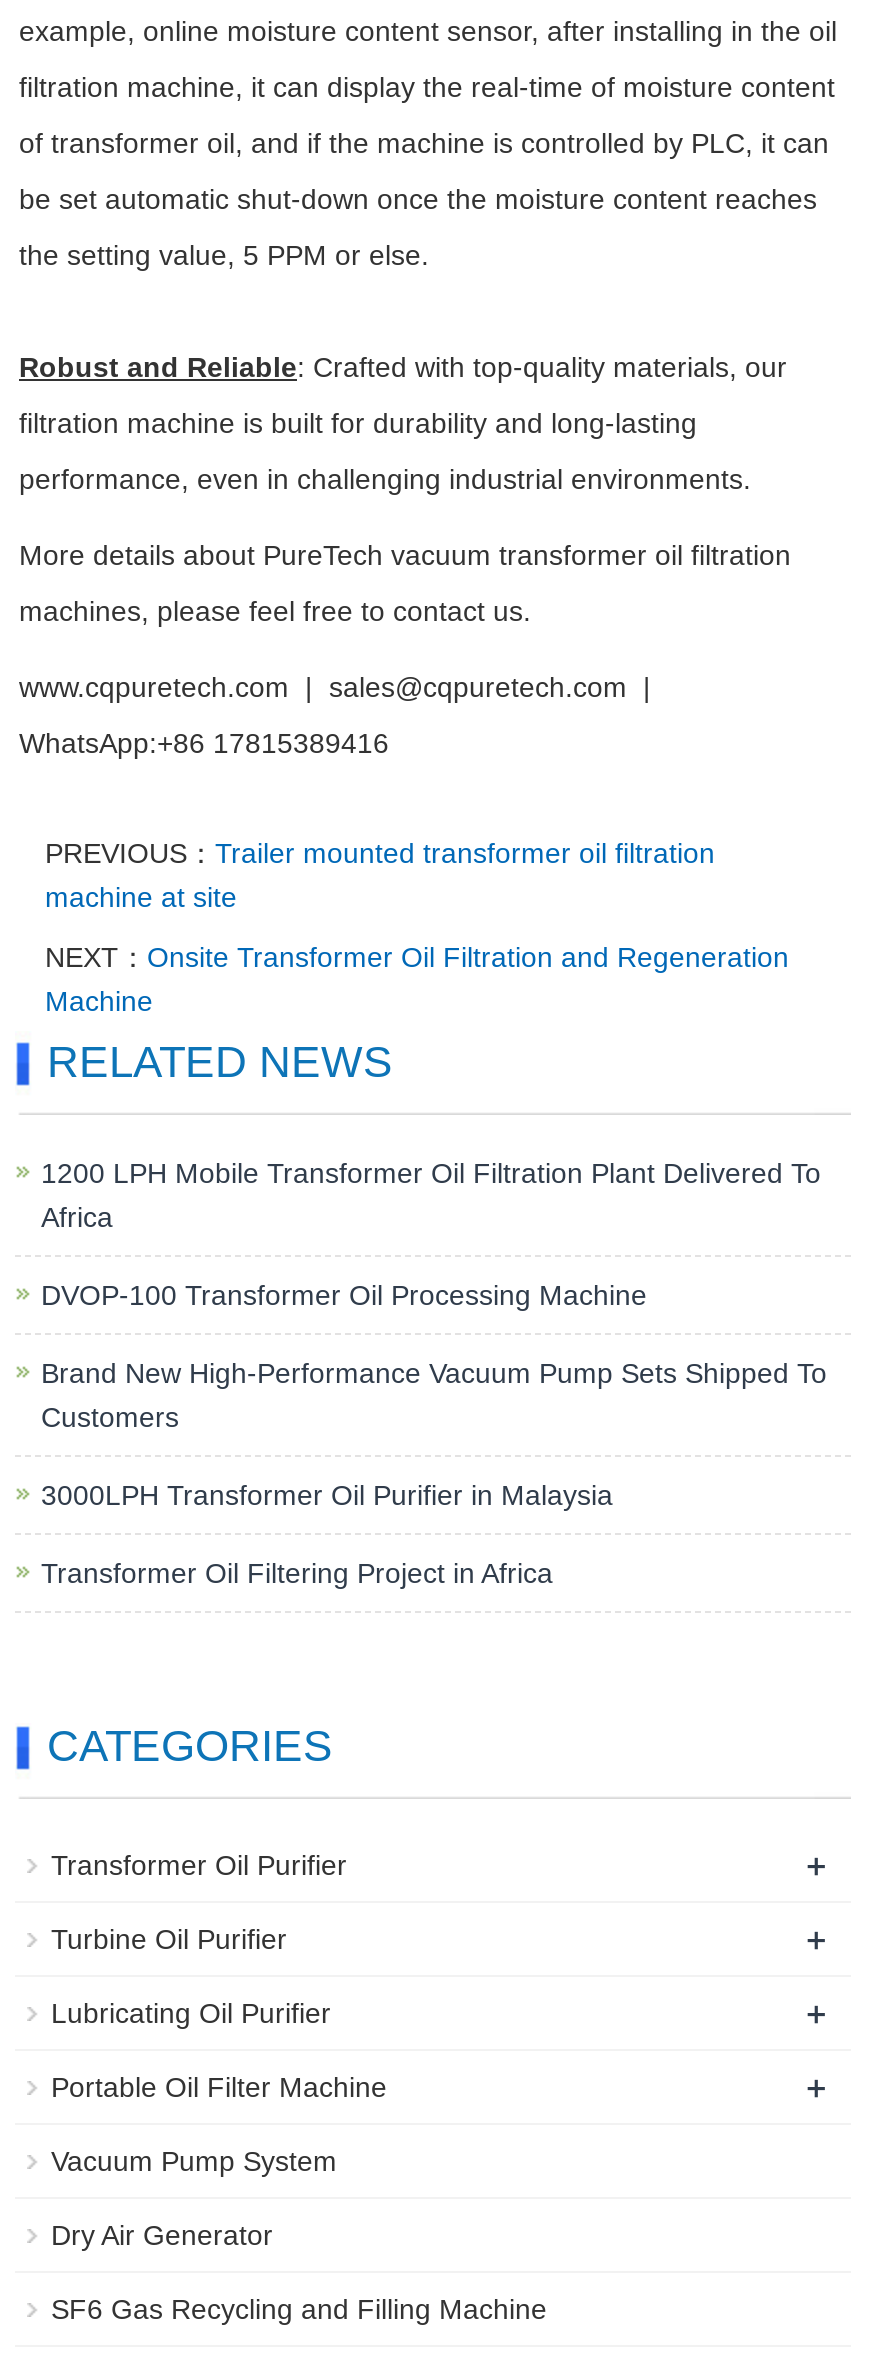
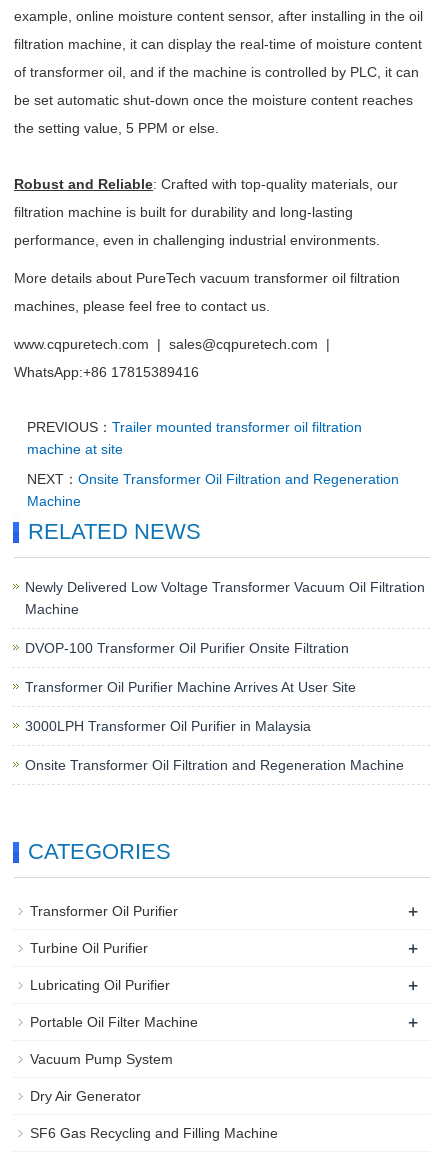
[41,1157,821,1233] 1200 LPH Mobile Transformer Oil Filtration Plant Delivered To | Africa -> [25,579,425,617] Newly Delivered Low Voltage Transformer Vacuum Oil Filtration | Machine
[41,1279,647,1311] DVOP-100 Transformer Oil Processing Machine -> [25,640,349,656] DVOP-100 Transformer Oil Purifier Onsite Filtration
[41,1357,827,1433] Brand New High-Performance Vacuum Pump Sets Shipped To | Customers -> [25,679,356,695] Transformer Oil Purifier Machine Arrives At User Site
[41,1557,553,1589] Transformer Oil Filtering Project in Africa -> [25,757,404,773] Onsite Transformer Oil Filtration and Regeneration Machine

